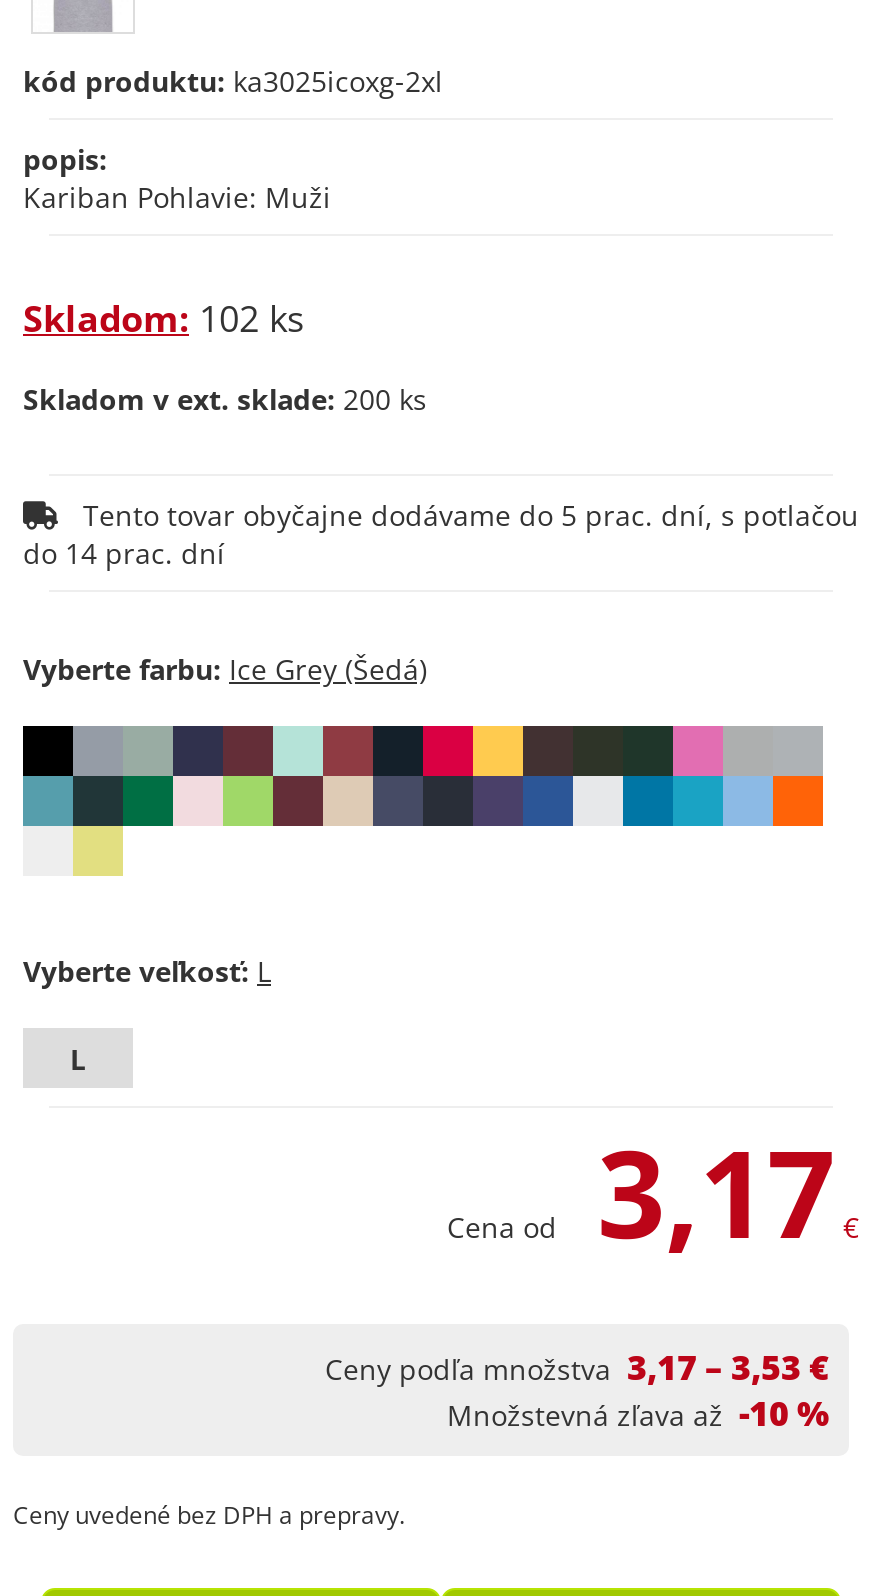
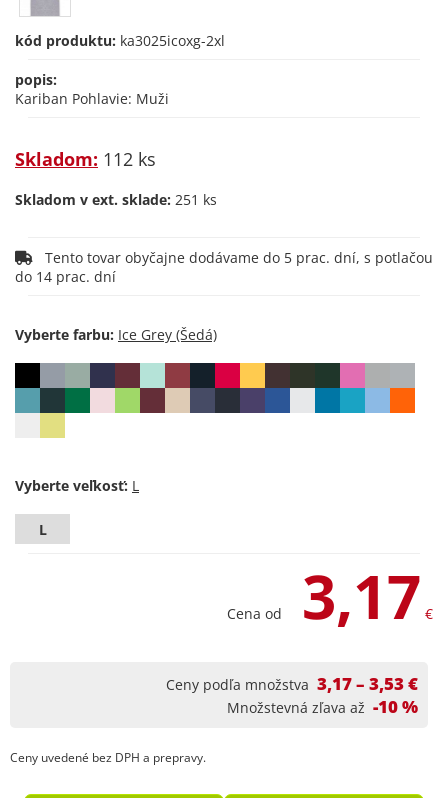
[23,294,305,342] Skladom: 102 ks -> [15,147,156,171] Skladom: 112 ks
[23,380,427,418] Skladom v ext. sklade: 200 ks -> [15,190,217,209] Skladom v ext. sklade: 251 ks

